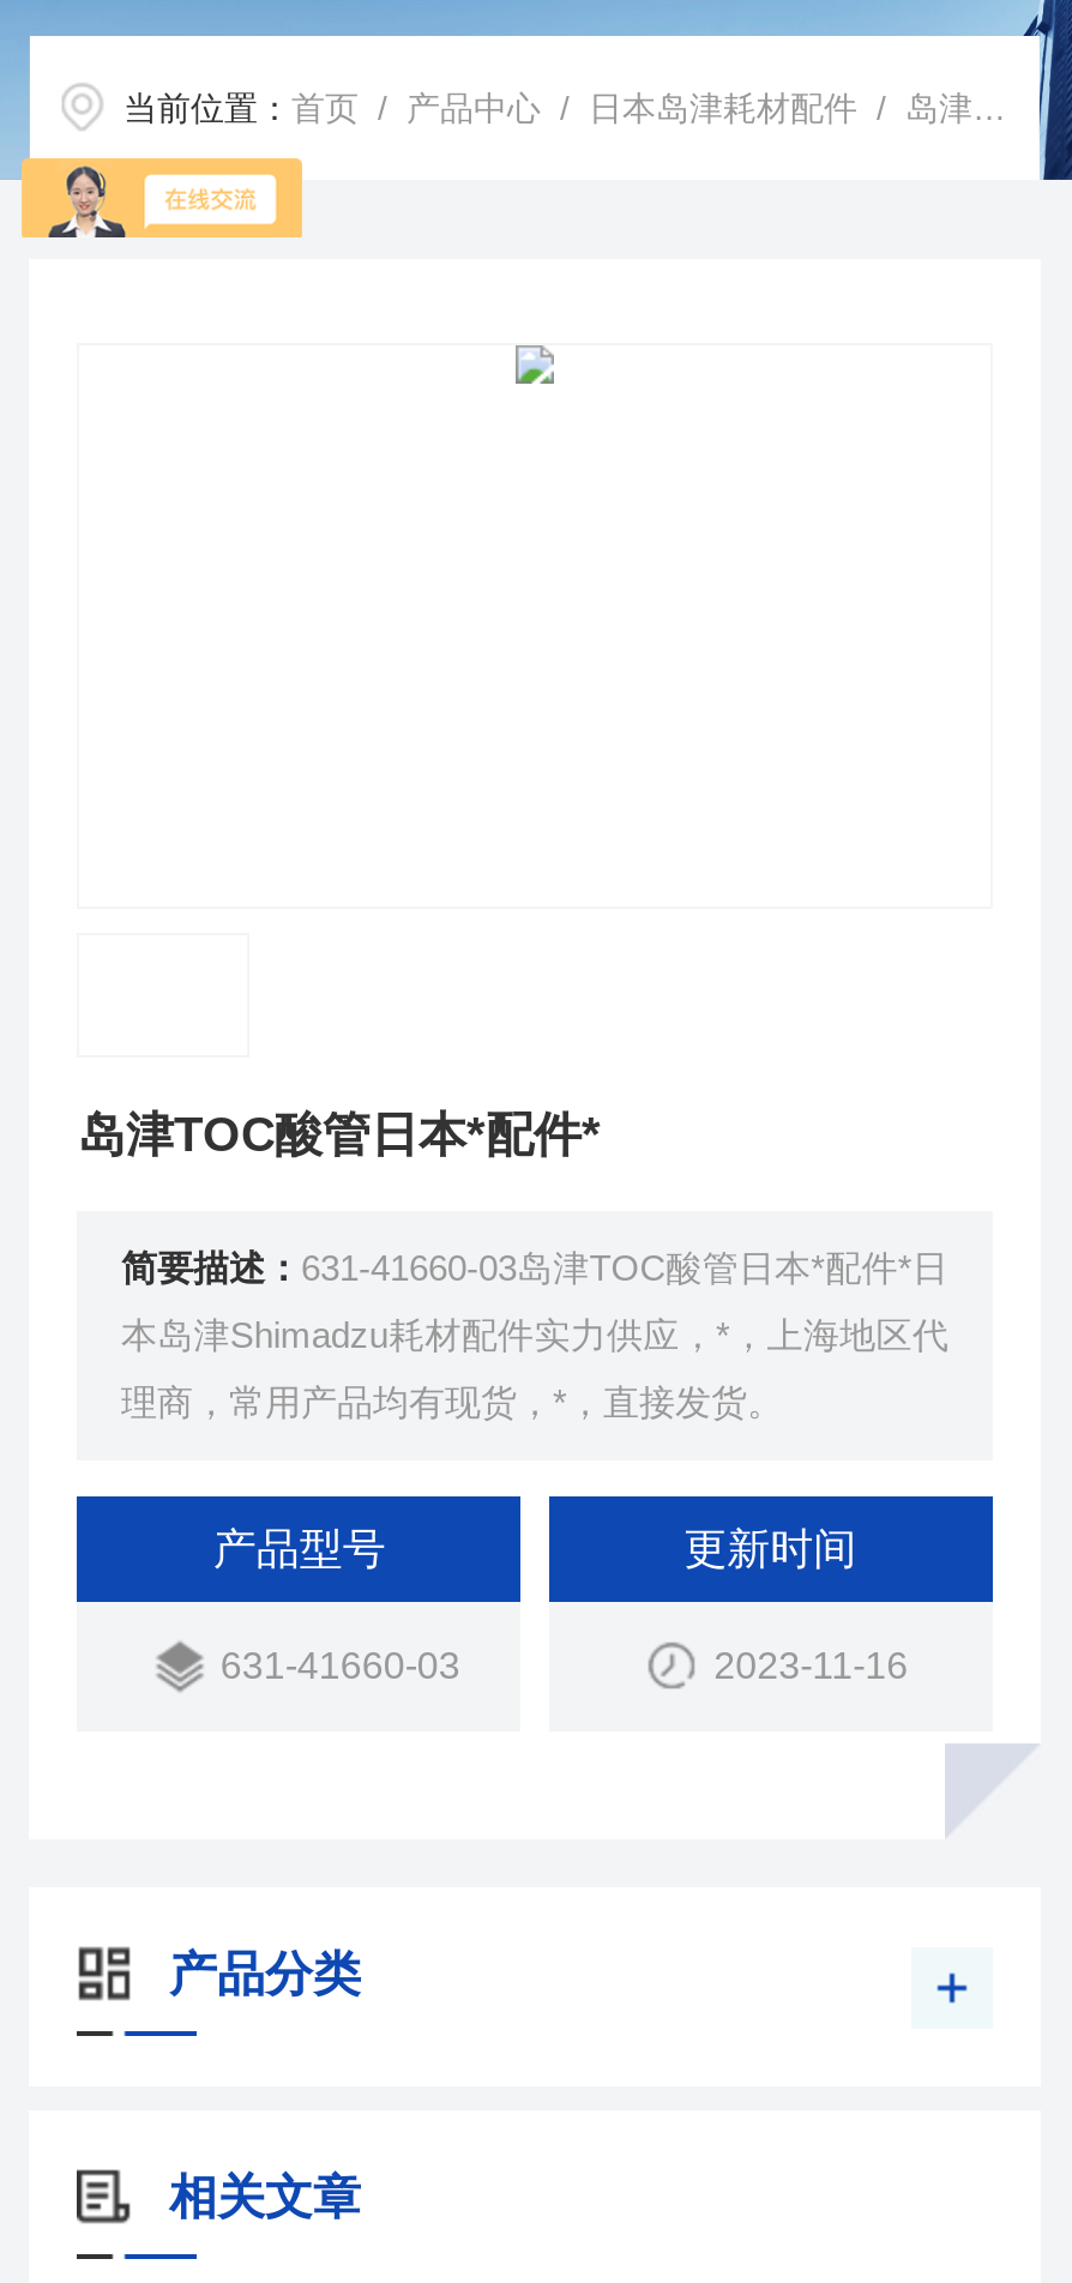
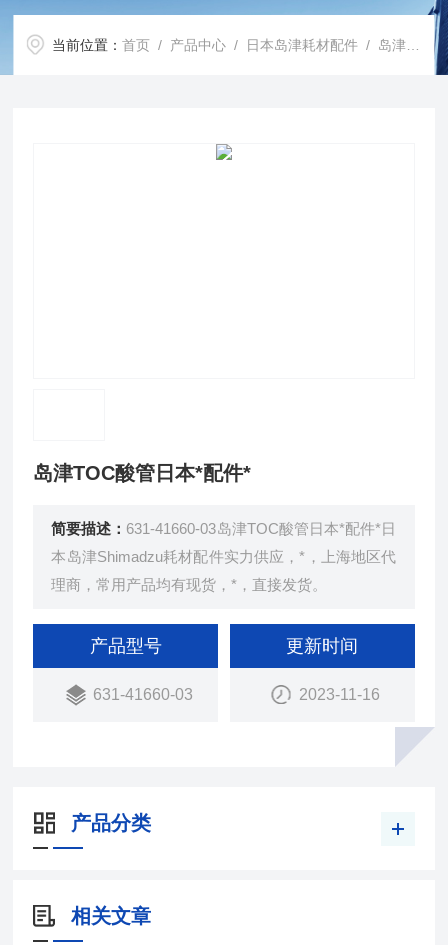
[19,156,305,240] [image] -> none

